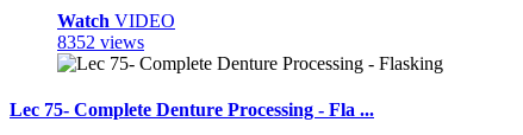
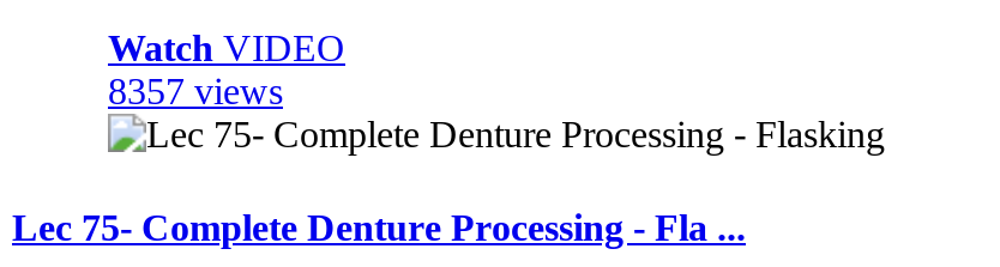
[57,32,144,52] 8352 views -> [108,71,283,112] 8357 views

